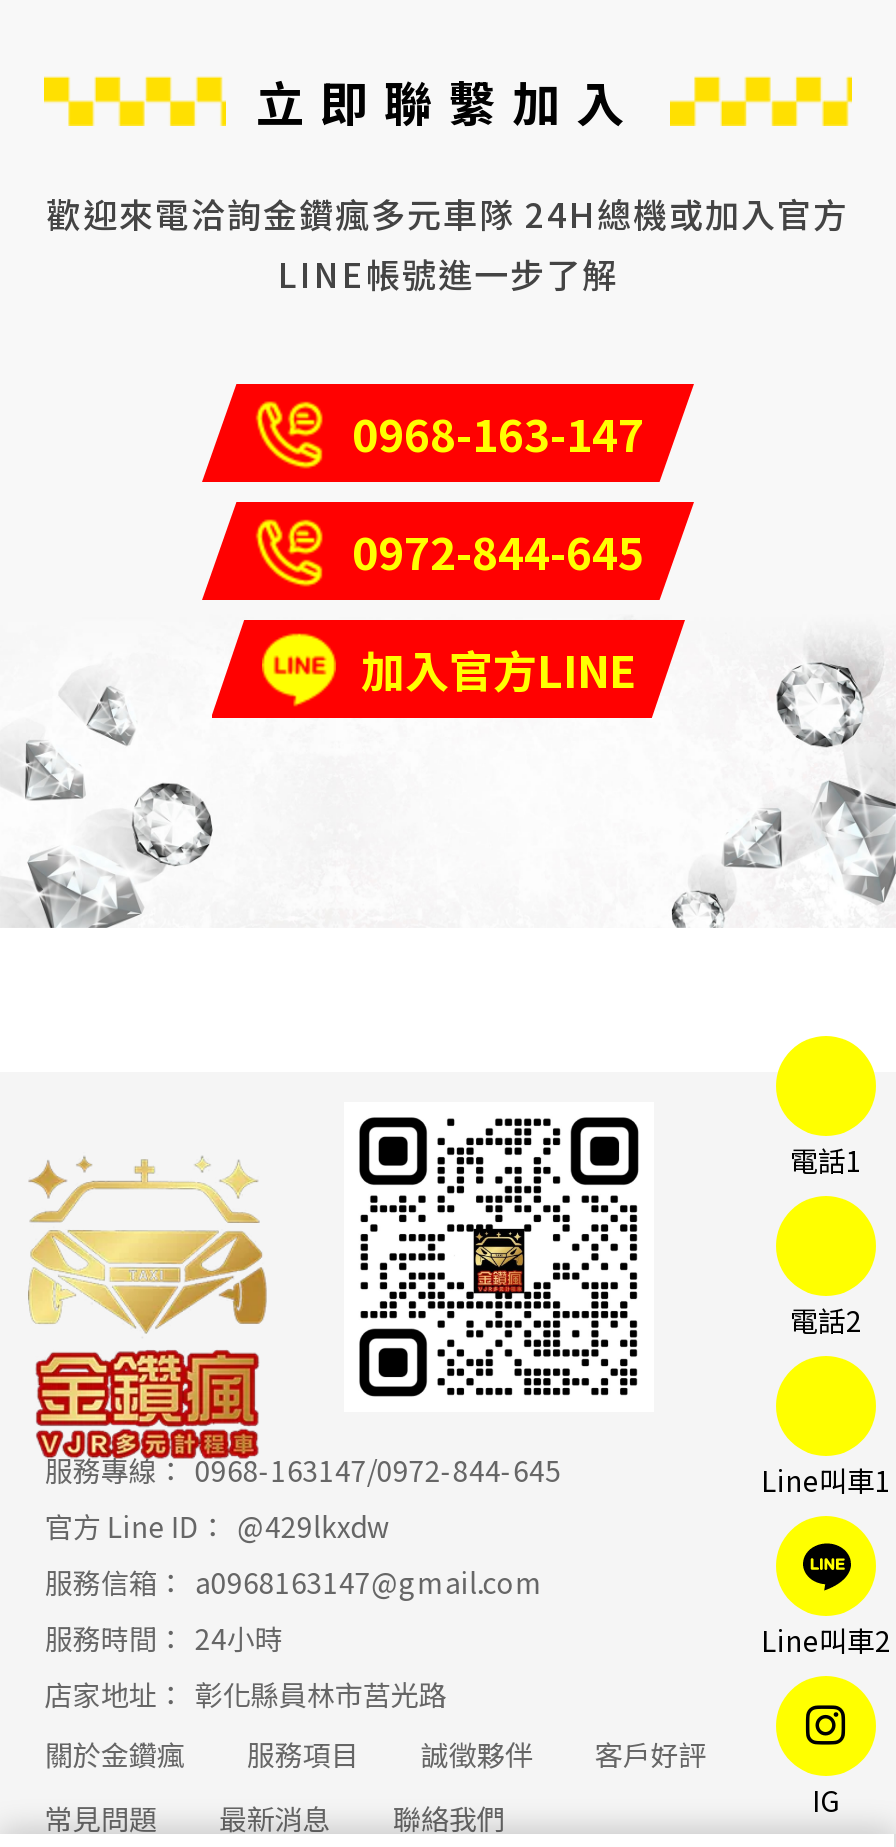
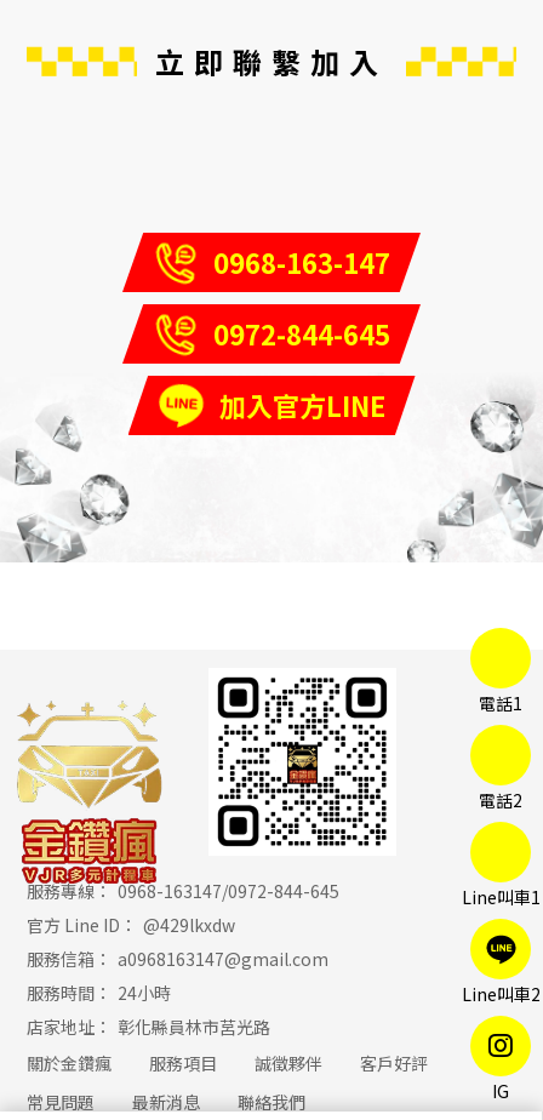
[47,188,849,298] 歡迎來電洽詢金鑽瘋多元車隊 24H總機或加入官方 | LINE帳號進一步了解 -> none

